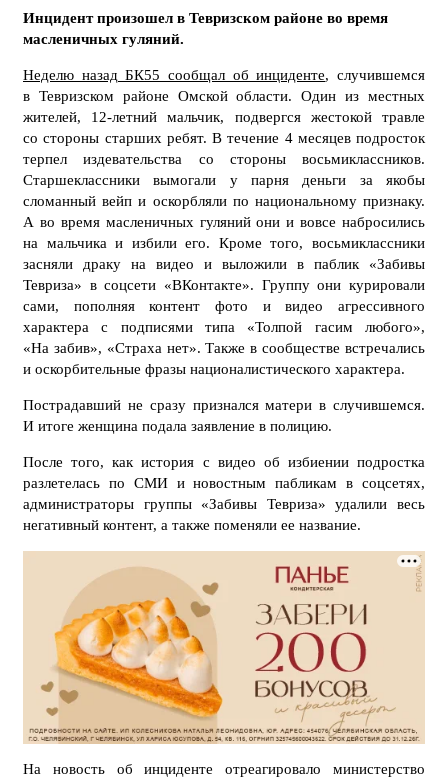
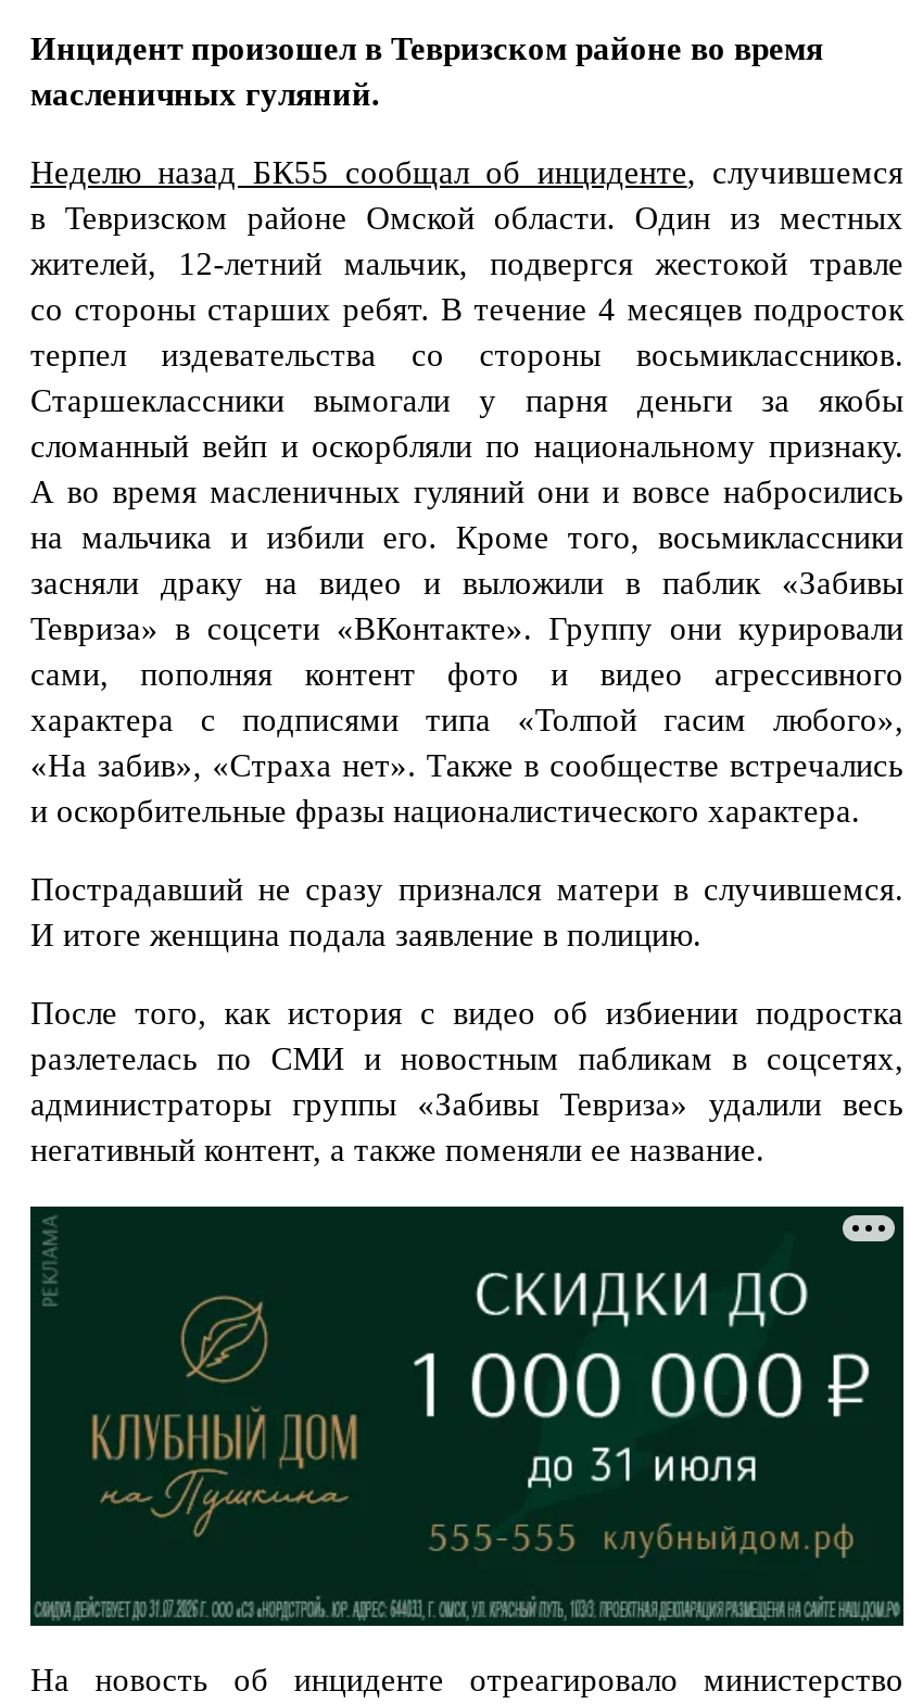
[23,551,425,744] [image] -> [28,1204,906,1628] [image]

